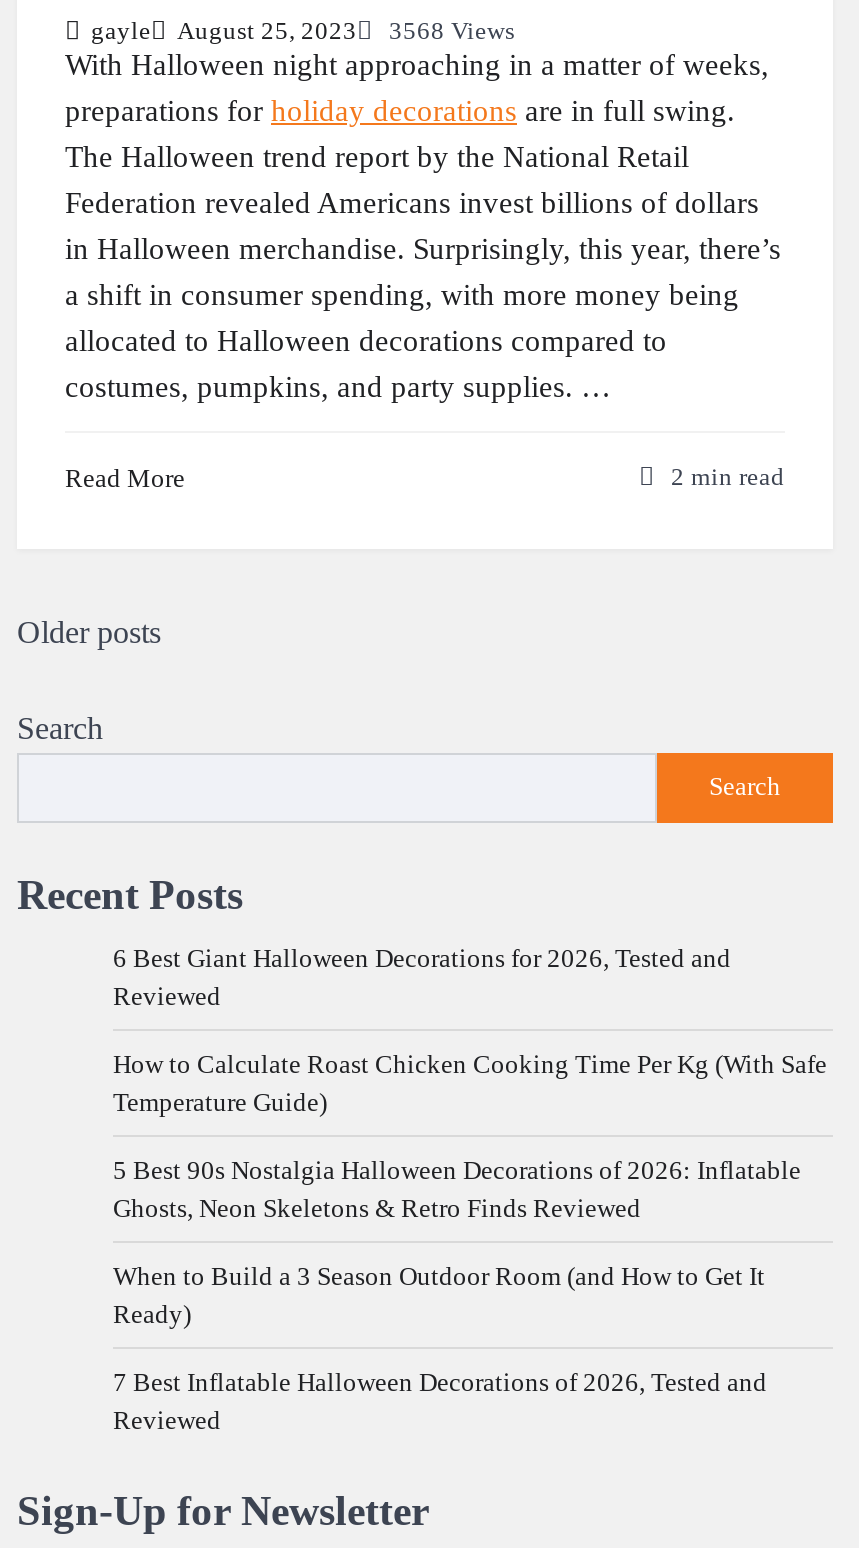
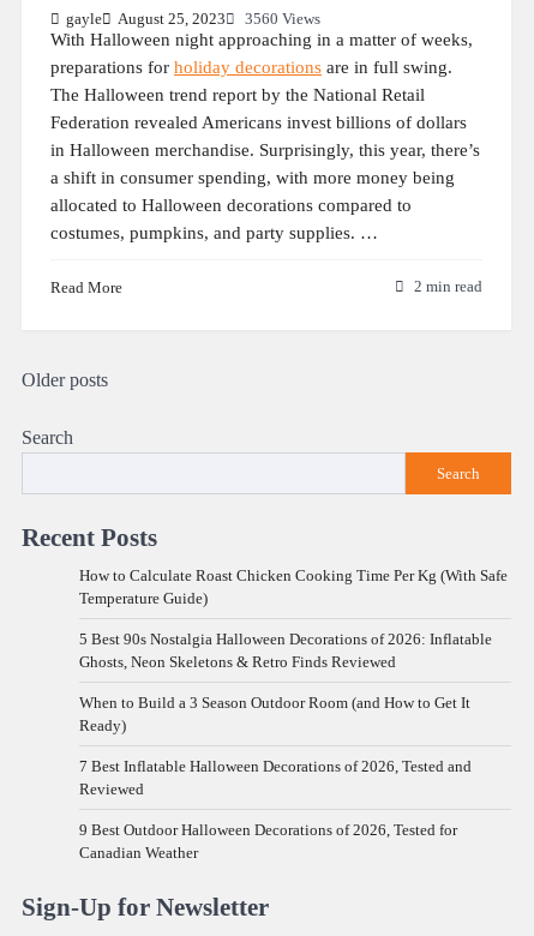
[91,17,515,45] gayle August 25, 2023 3568 Views -> [66,11,320,28] gayle August 25, 2023 3560 Views
[113,943,731,1011] 6 Best Giant Halloween Decorations for 2026, Tested and | Reviewed -> none
moved [113,1049,827,1435] -> [79,567,508,798]: How to Calculate Roast Chicken Cooking Time Per Kg (With Safe | Temperature Guide) | 5 Best 90s Nostalgia Halloween Decorations of 2026: Inflatable | Ghosts, Neon Skeletons & Retro Finds Reviewed | When to Build a 3 Season Outdoor Room (and How to Get It | Ready) | 7 Best Inflatable Halloween Decorations of 2026, Tested and | Reviewed
none -> [79,821,457,862] 9 Best Outdoor Halloween Decorations of 2026, Tested for | Canadian Weather

